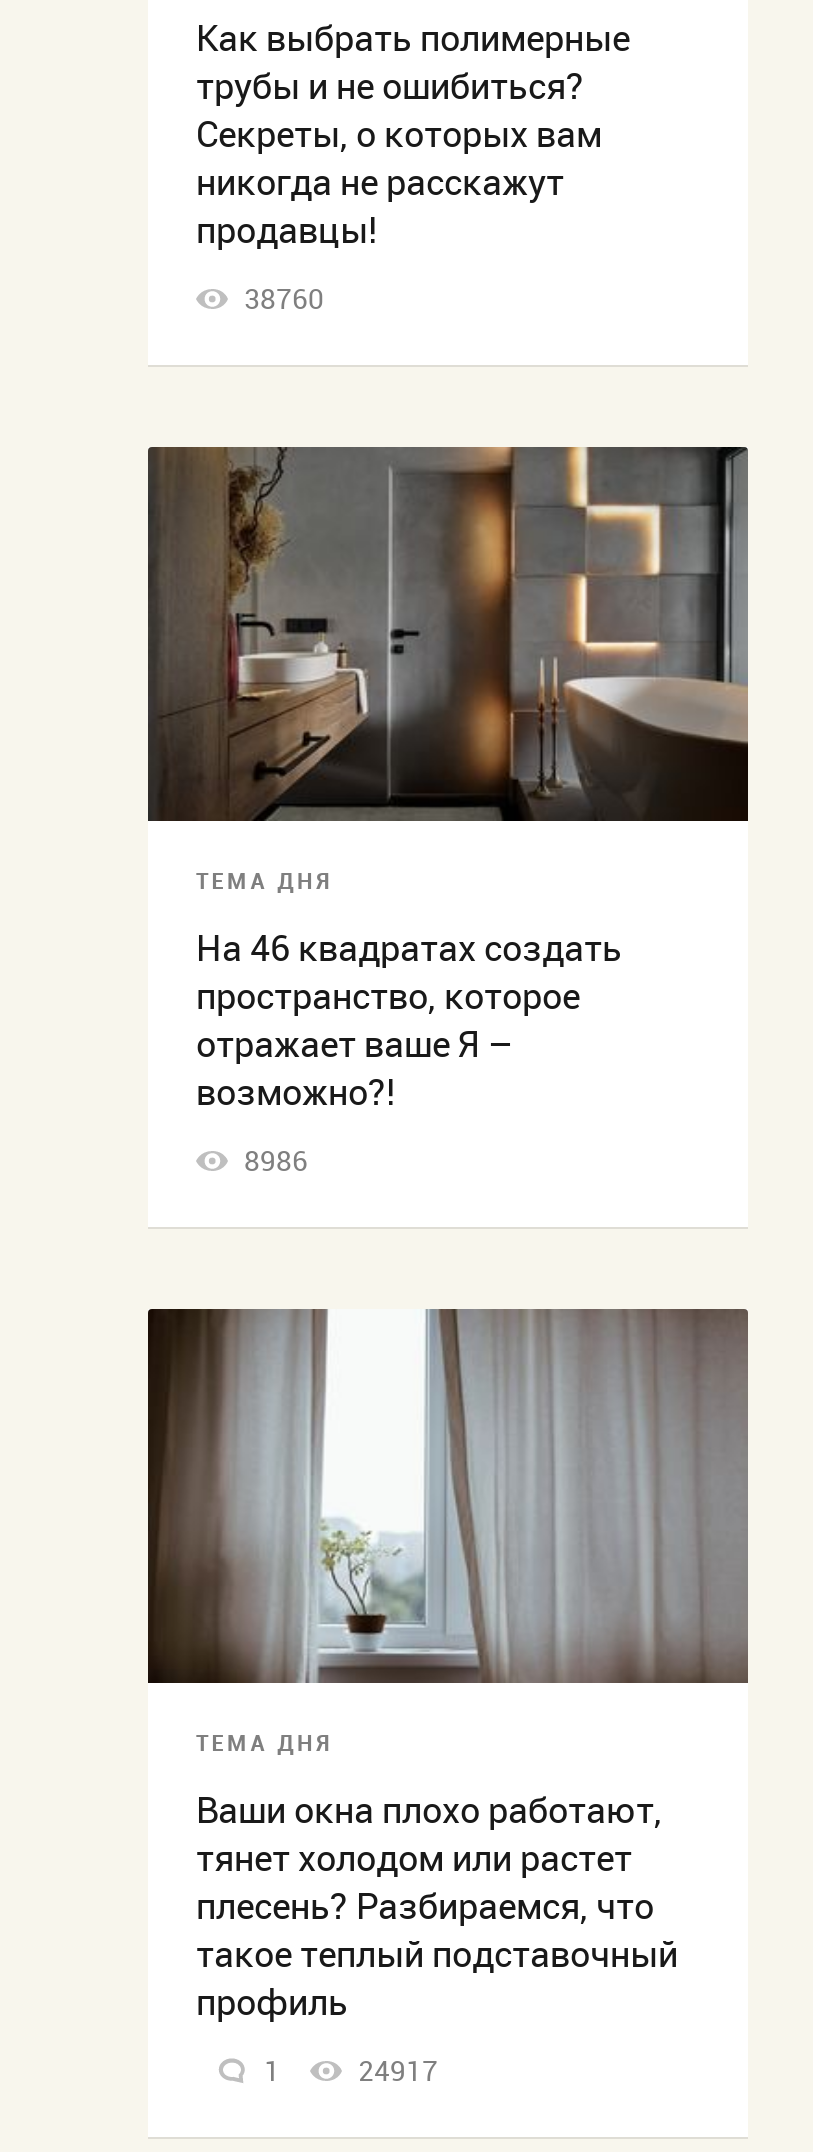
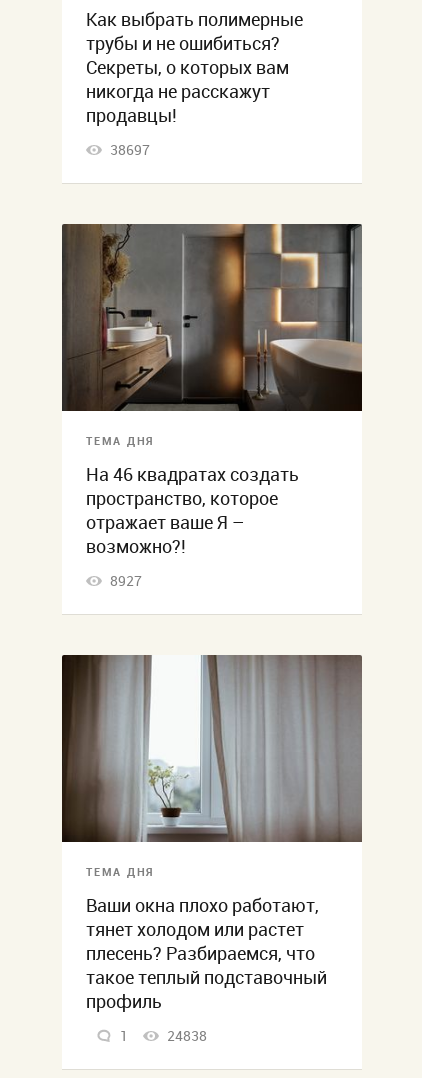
[244,283,324,315] 38760 -> [110,142,150,158] 38697
[244,1145,308,1177] 8986 -> [110,573,142,589] 8927
[358,2055,438,2087] 24917 -> [167,1028,207,1044] 24838

